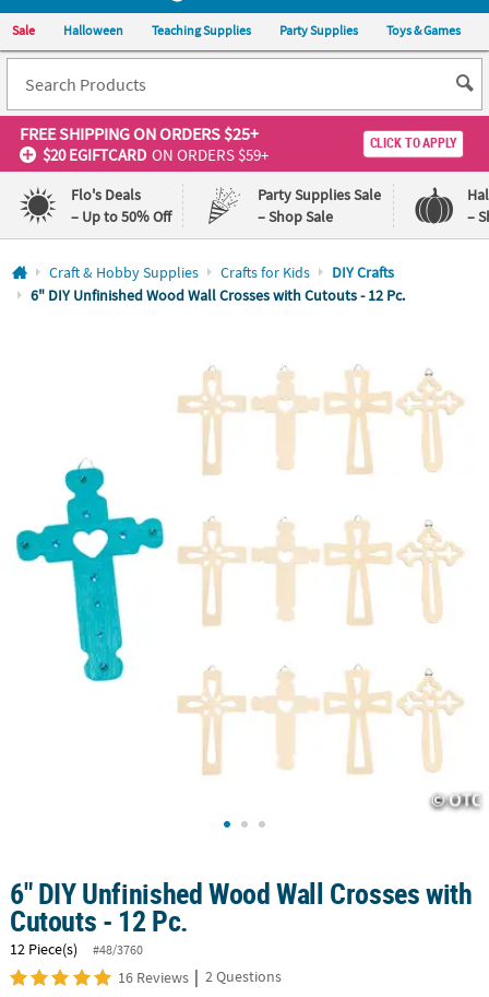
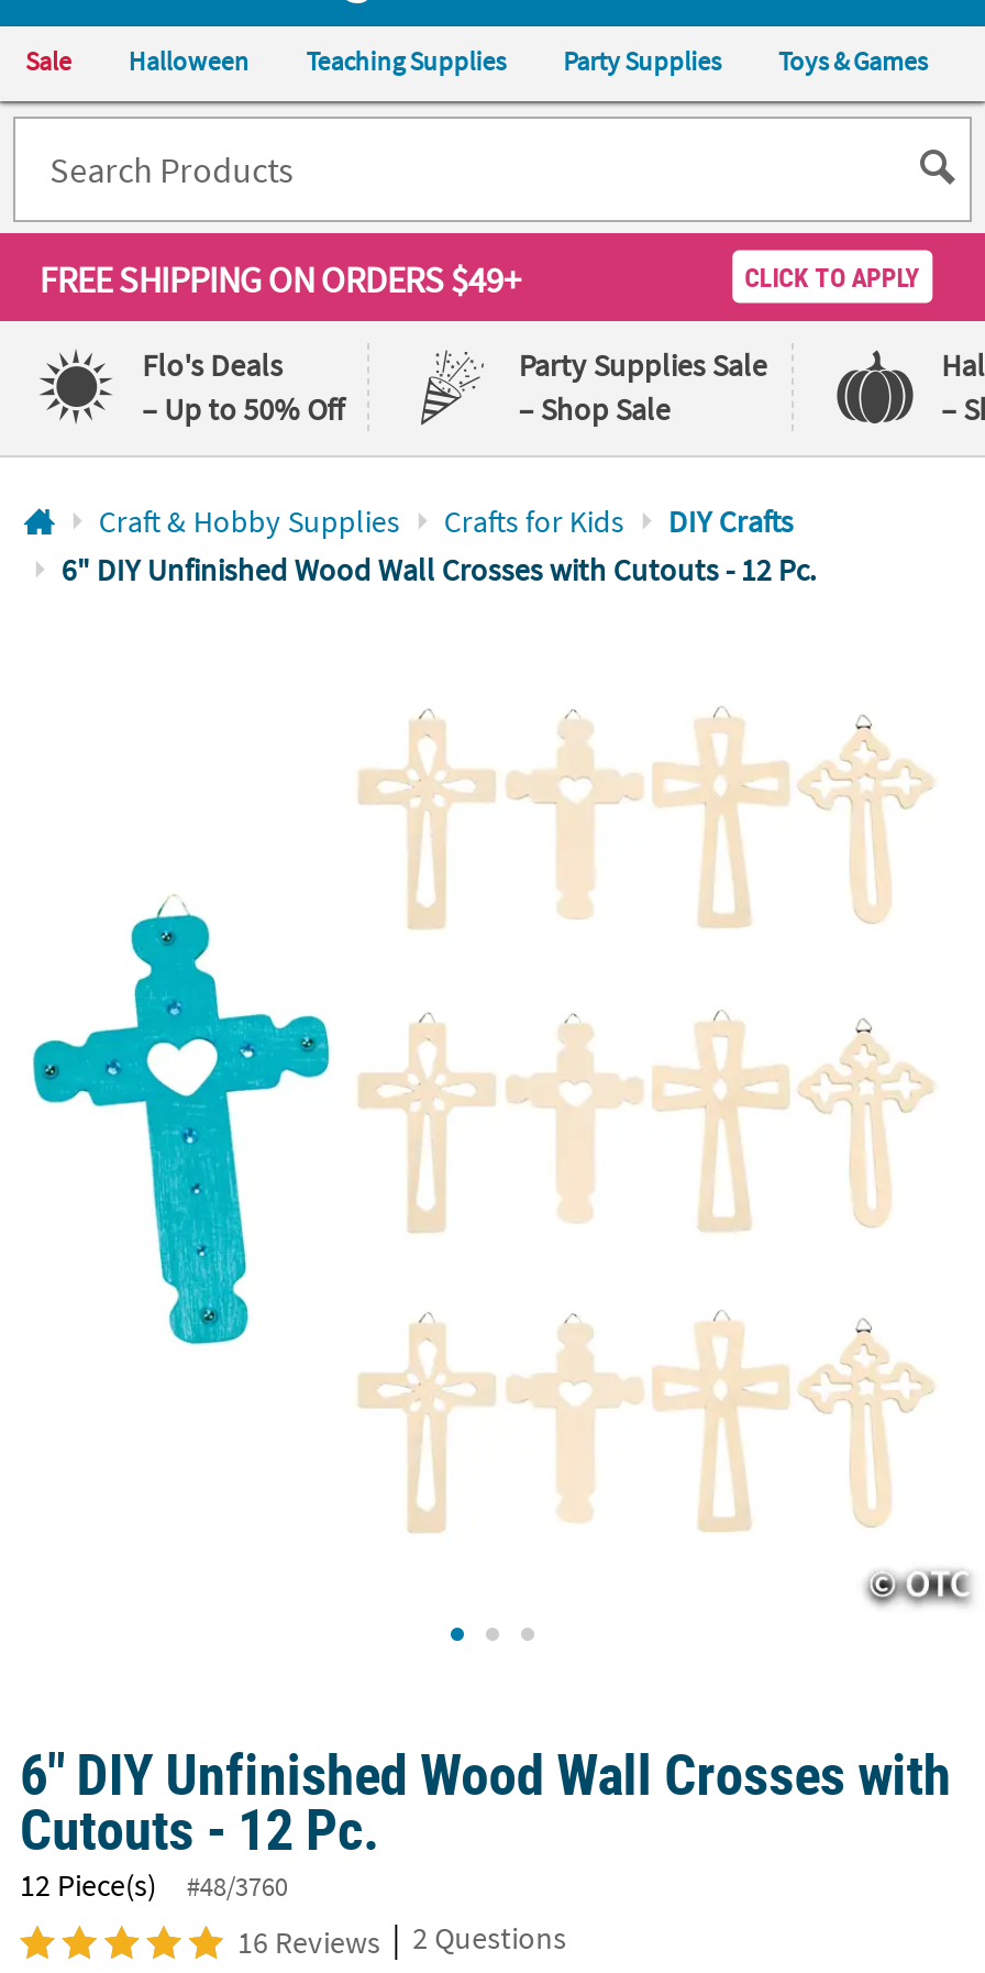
[20,122,268,165] FREE SHIPPING ON ORDERS $25+ | $20 EGIFTCARD ON ORDERS $59+ -> [39,257,521,301] FREE SHIPPING ON ORDERS $49+

